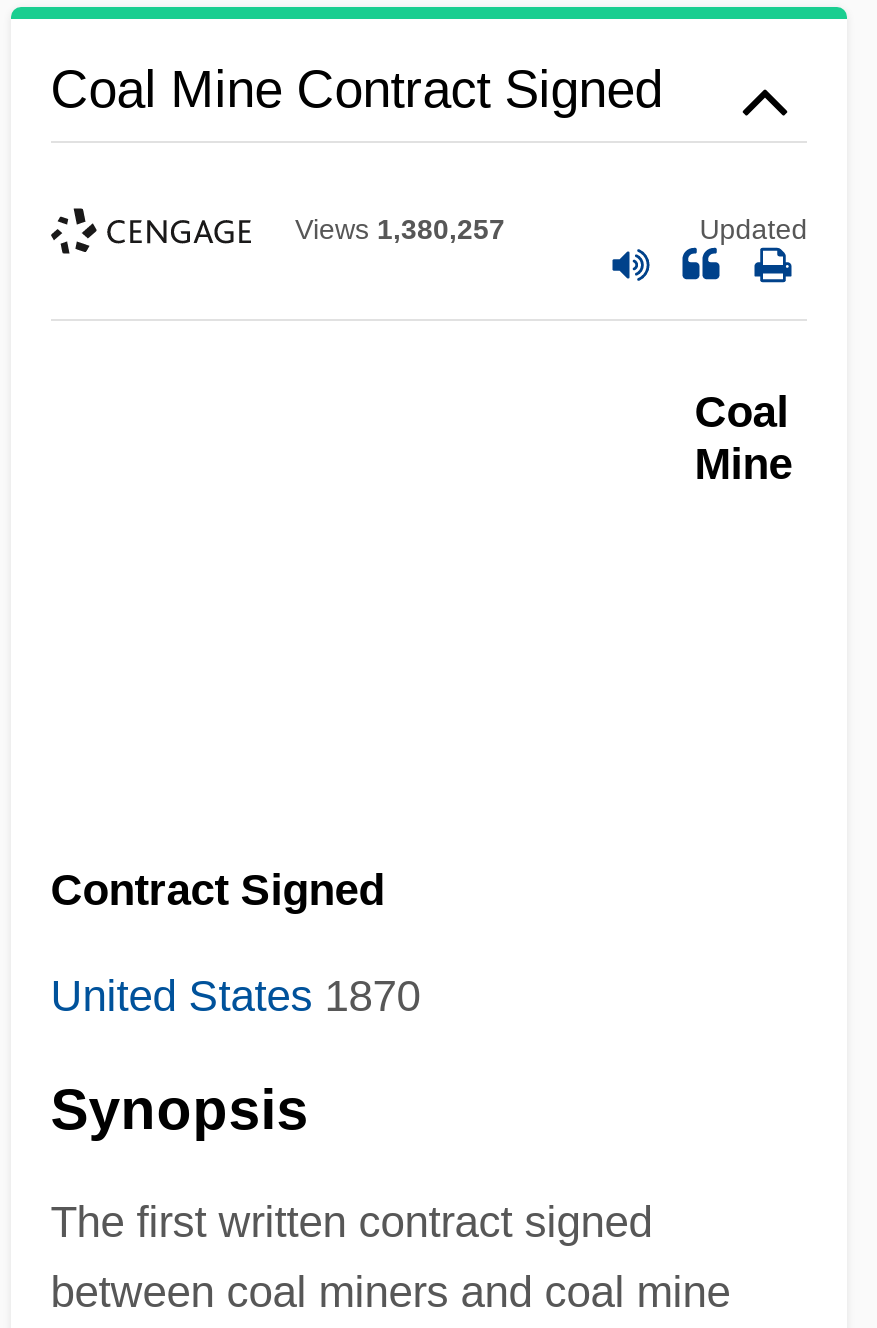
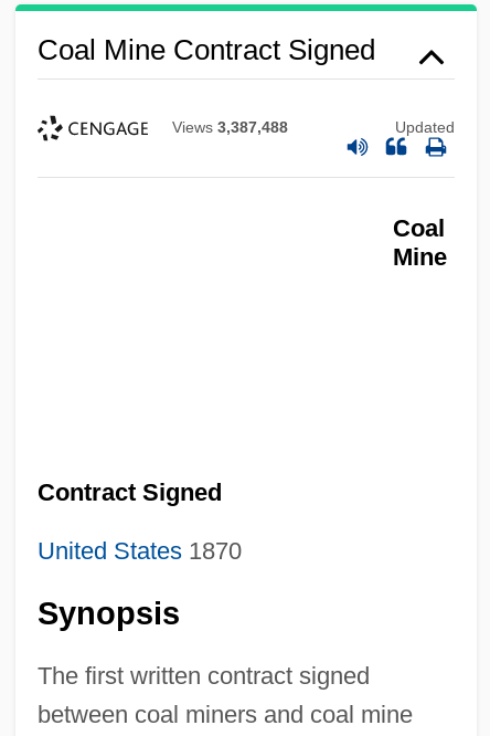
[295,214,505,246] Views 1,380,257 -> [172,119,288,136] Views 3,387,488

